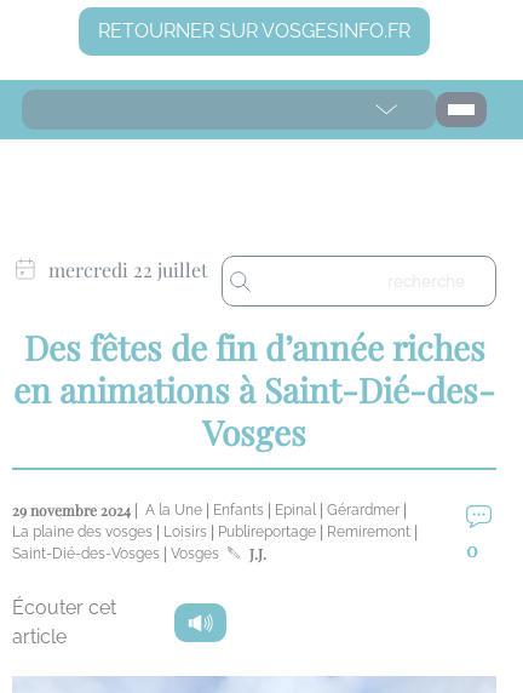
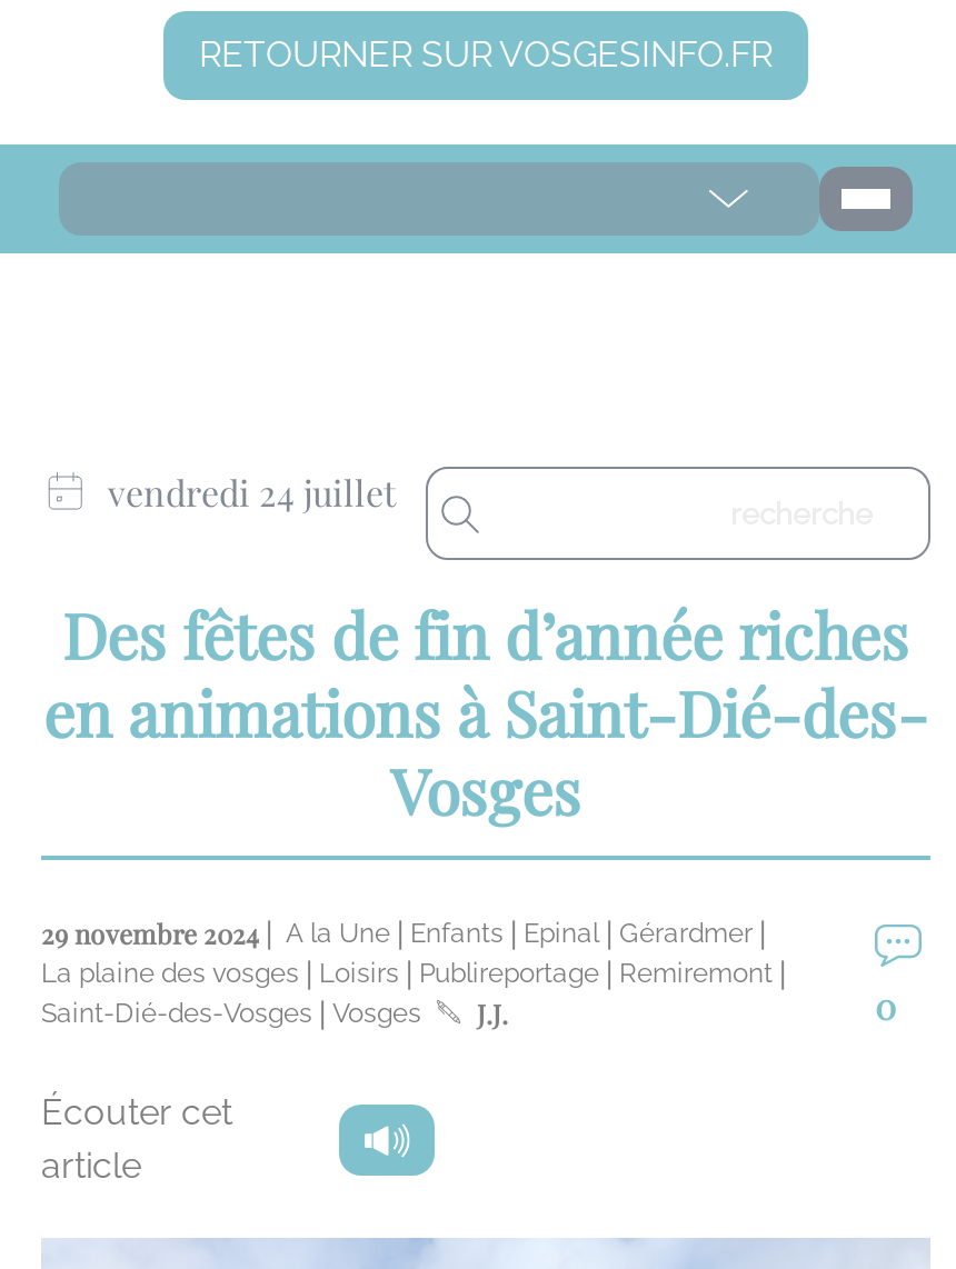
[48,257,208,282] mercredi 22 juillet -> [108,469,397,516] vendredi 24 juillet

